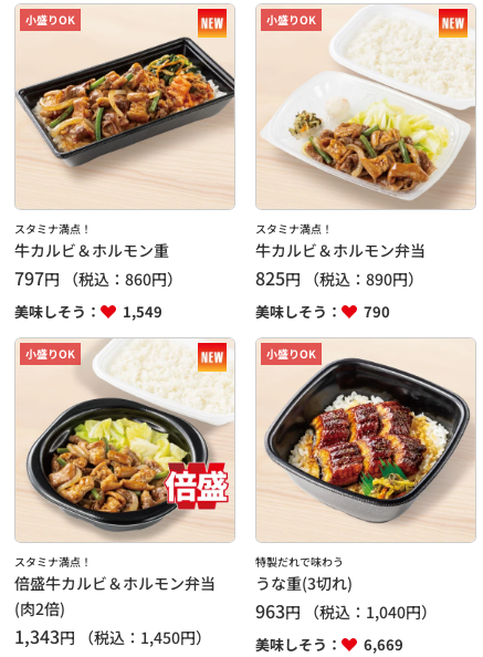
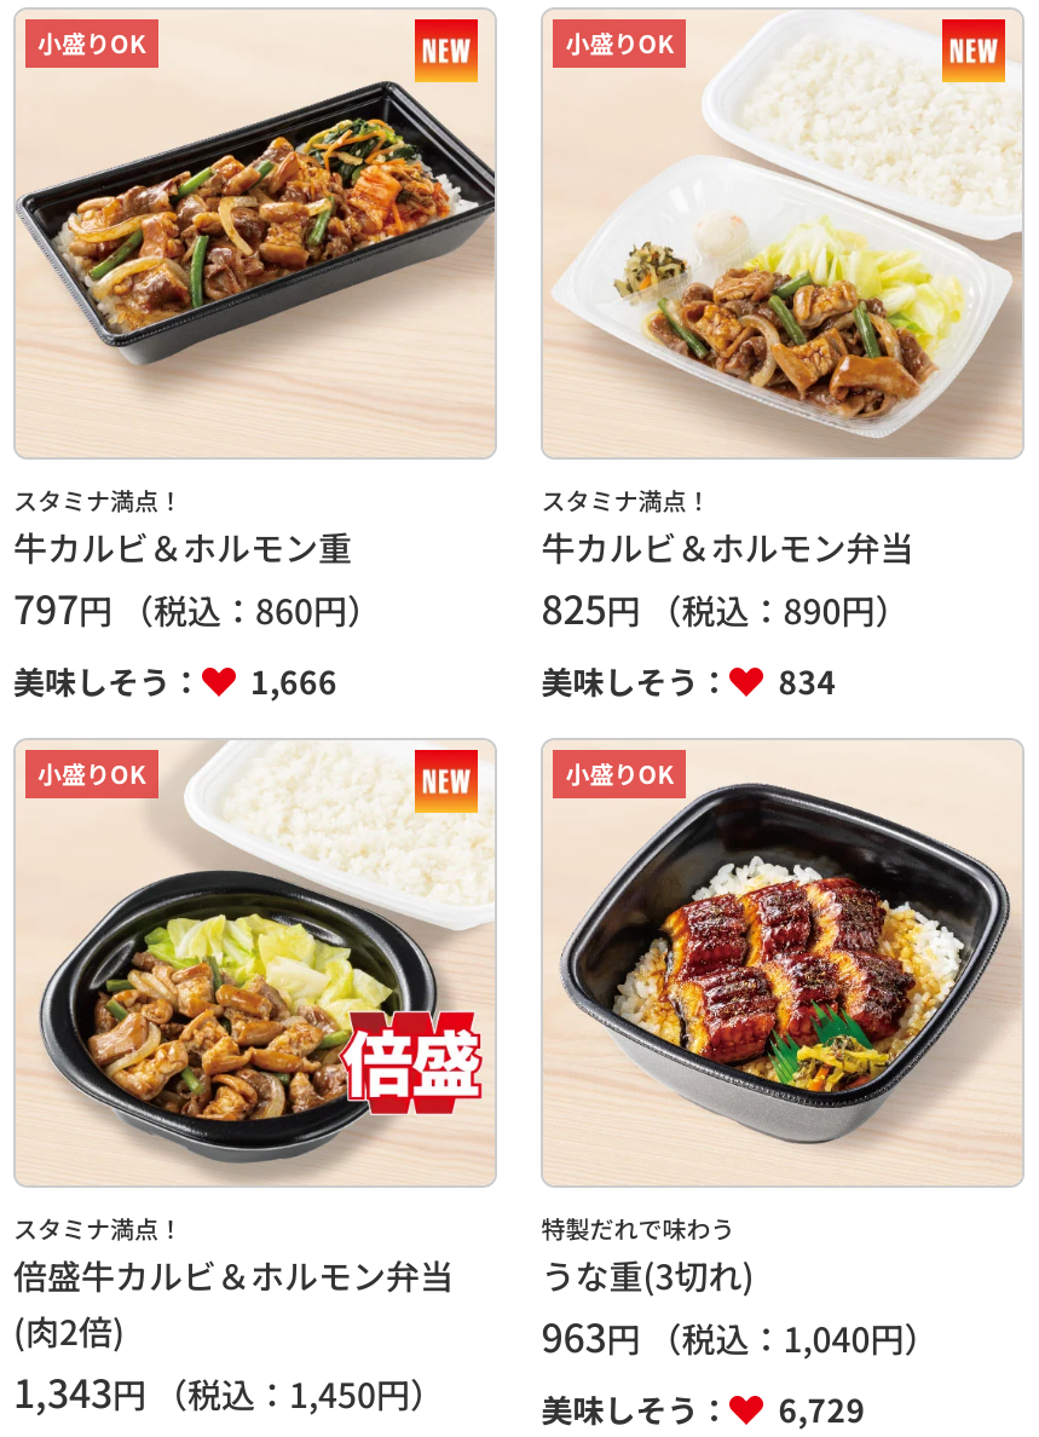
[14,300,162,321] 美味しそう： 1,549 -> [13,657,337,703] 美味しそう： 1,666
[256,300,390,321] 美味しそう： 790 -> [541,657,836,703] 美味しそう： 834
[256,634,404,655] 美味しそう： 6,669 -> [541,1387,865,1433] 美味しそう： 6,729

